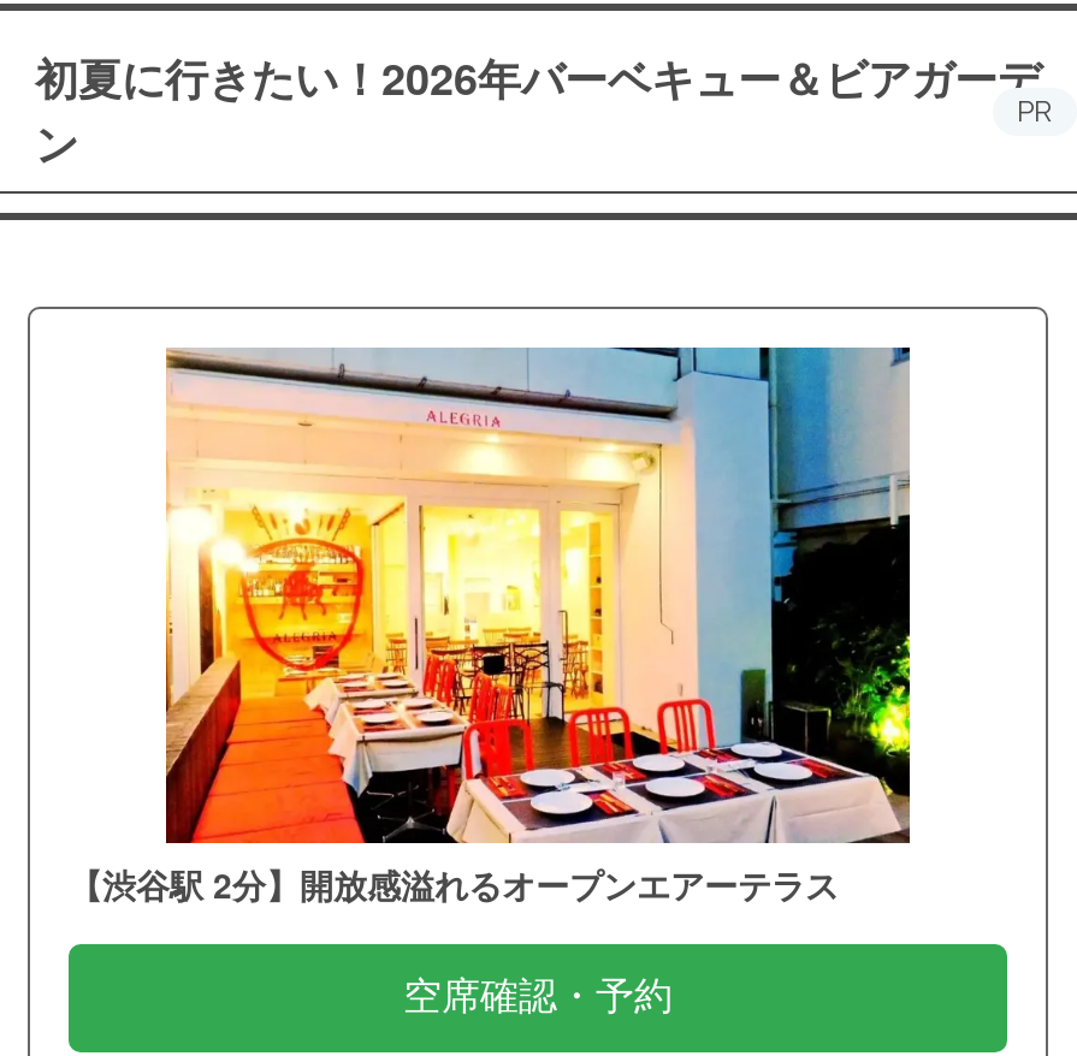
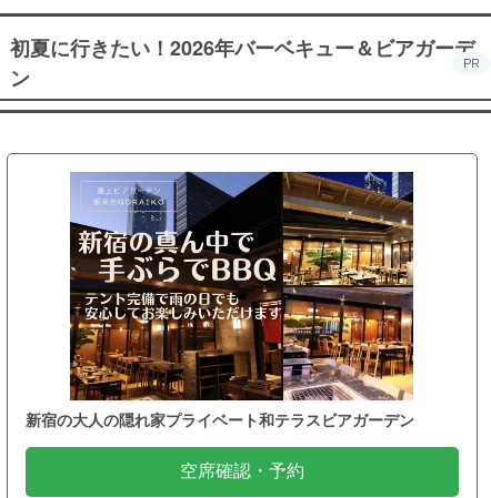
[69,344,913,909] [image] | 【渋谷駅 2分】開放感溢れるオープンエアーテラス -> [26,171,414,430] [image] | 新宿の大人の隠れ家プライベート和テラスビアガーデン

